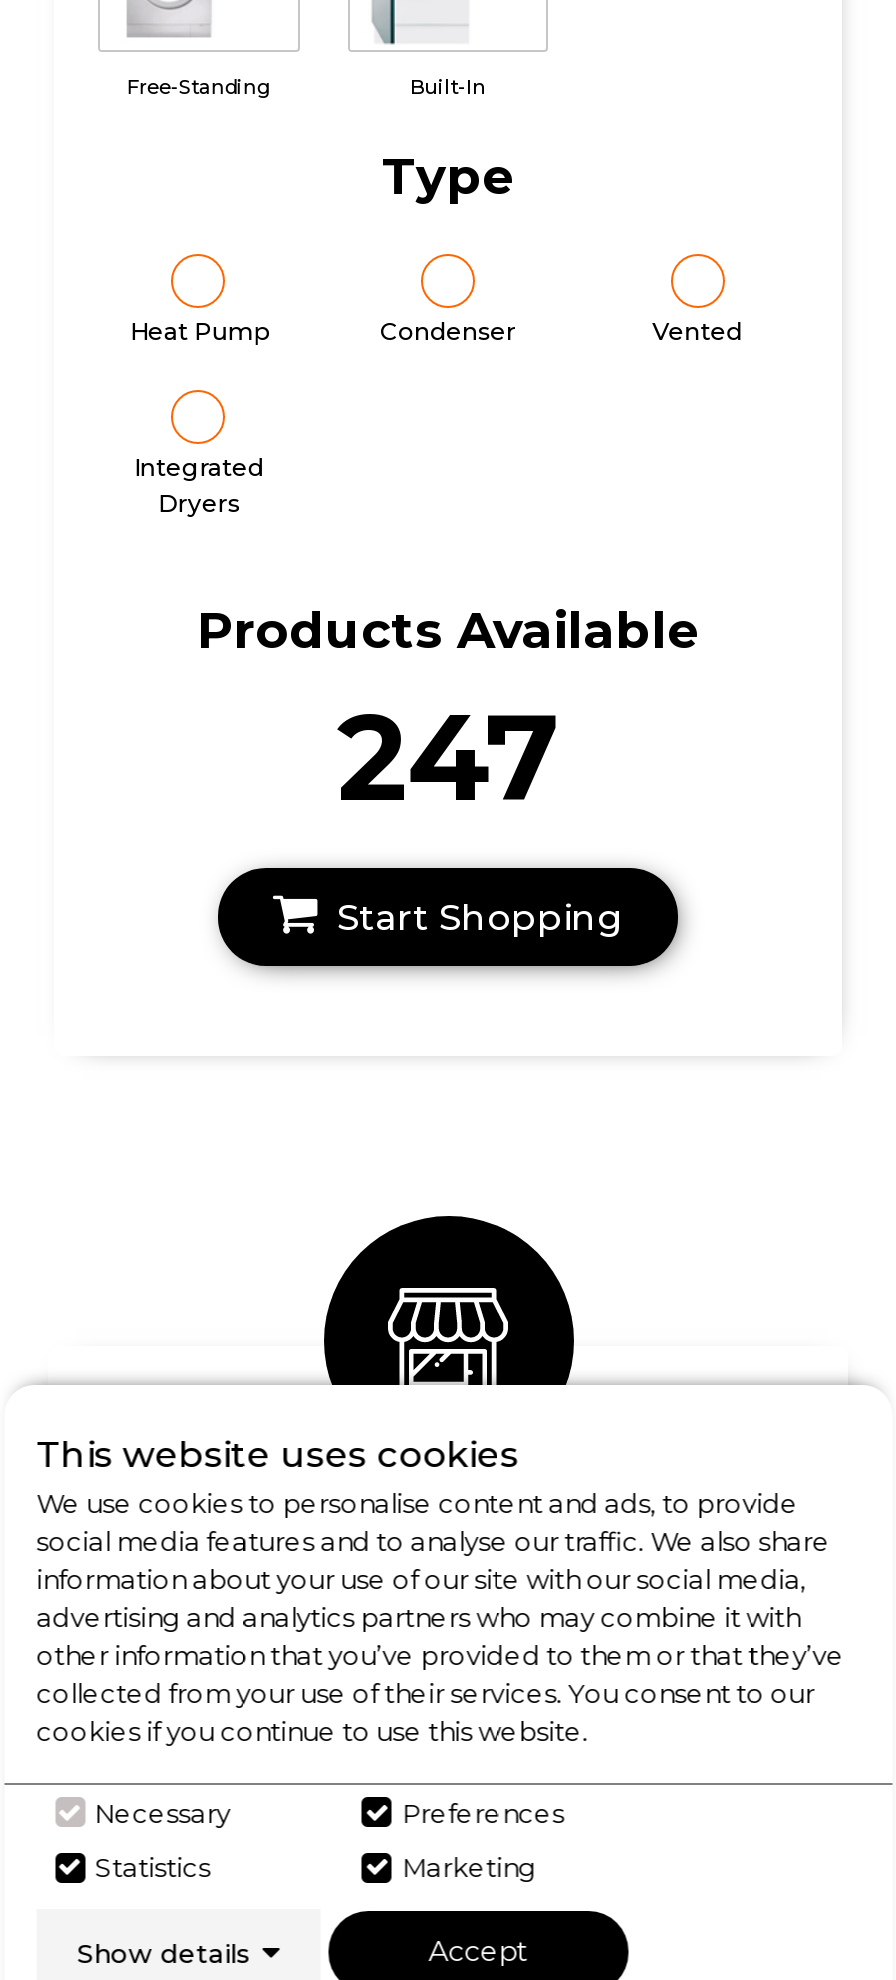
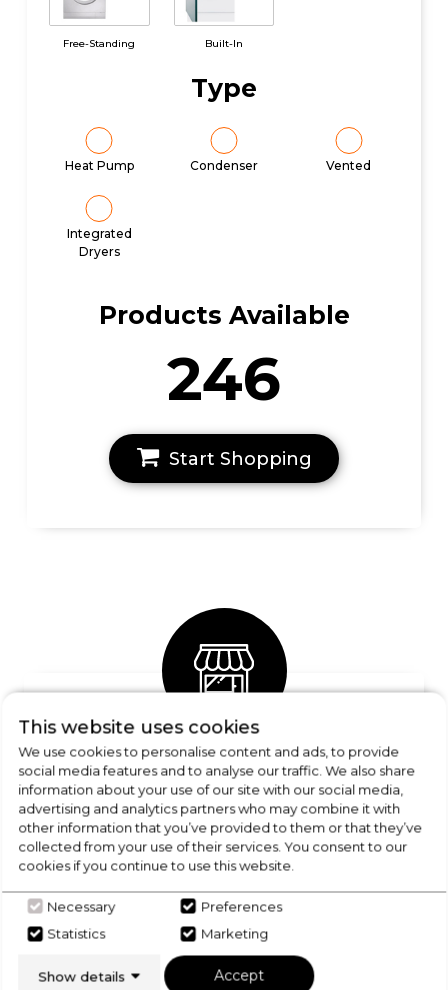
[337,683,559,829] 247 -> [167,341,281,414] 246

